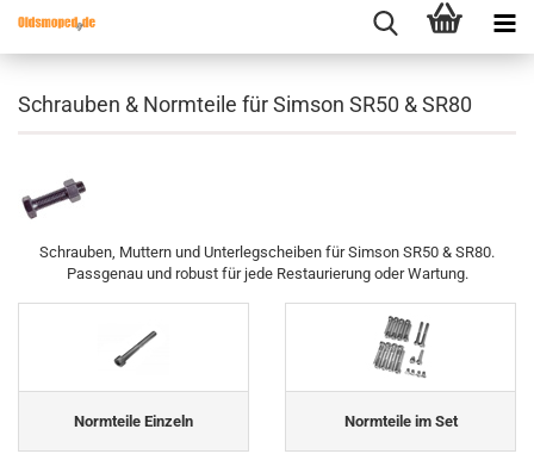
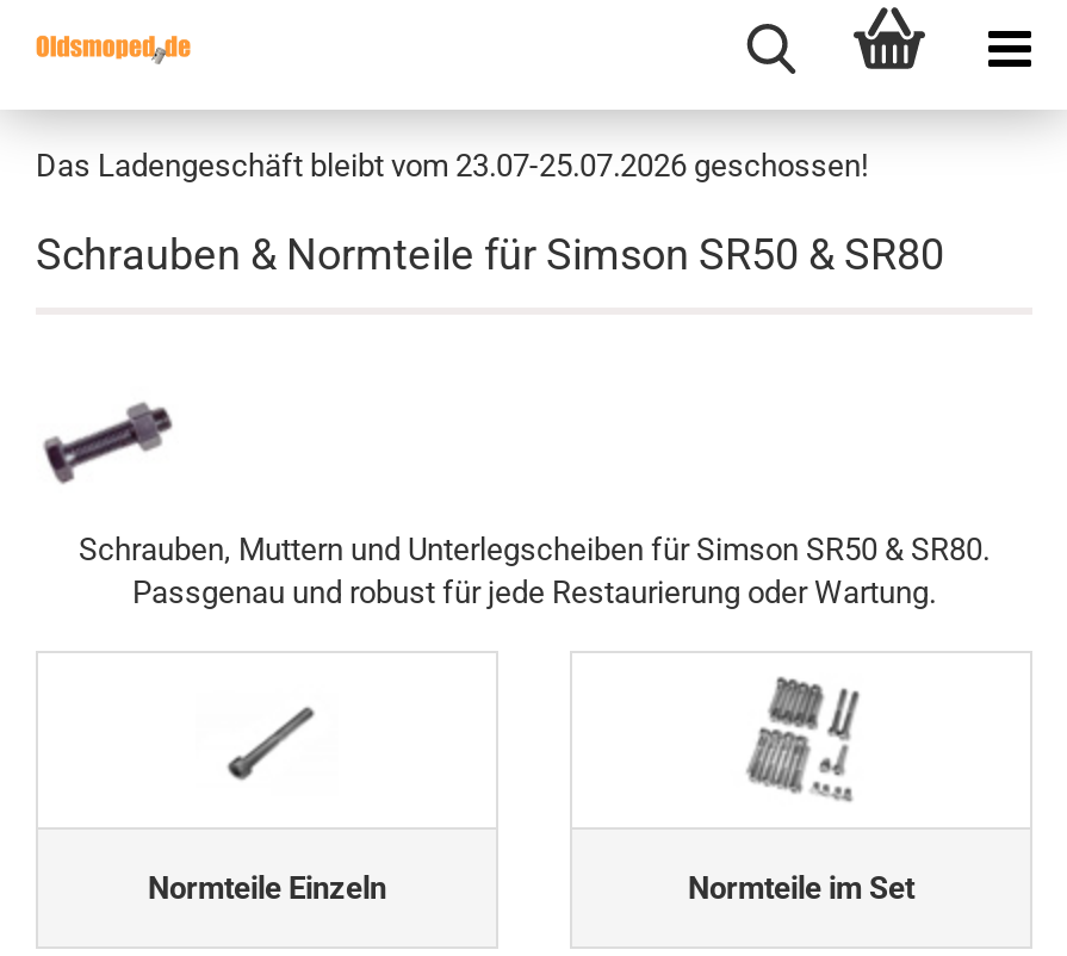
none -> [36,148,868,184] Das Ladengeschäft bleibt vom 23.07-25.07.2026 geschossen!

